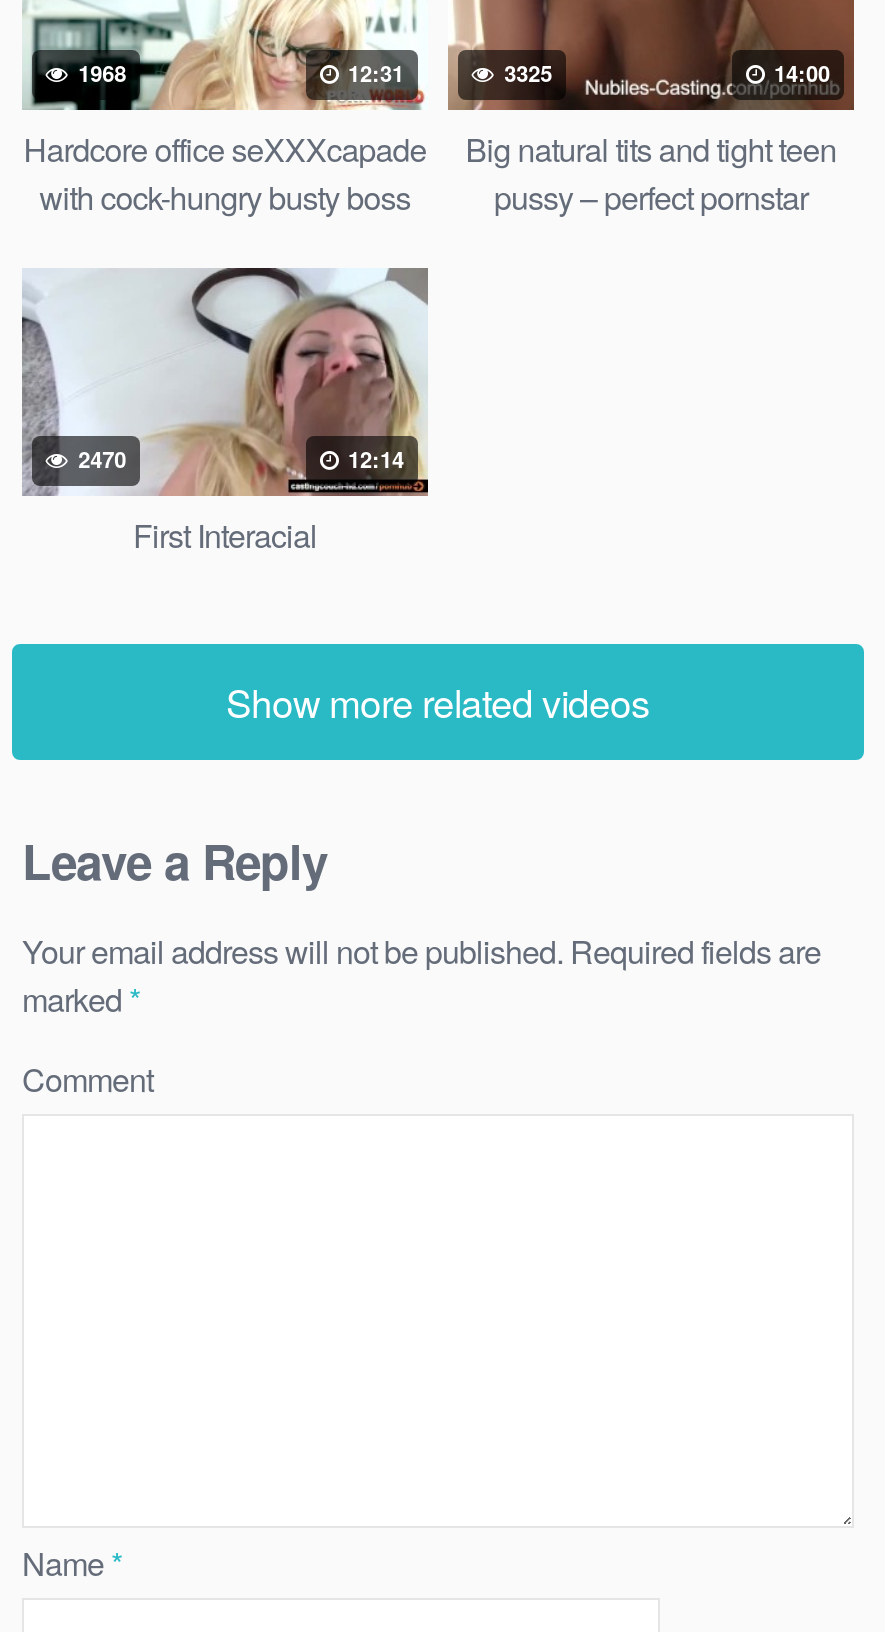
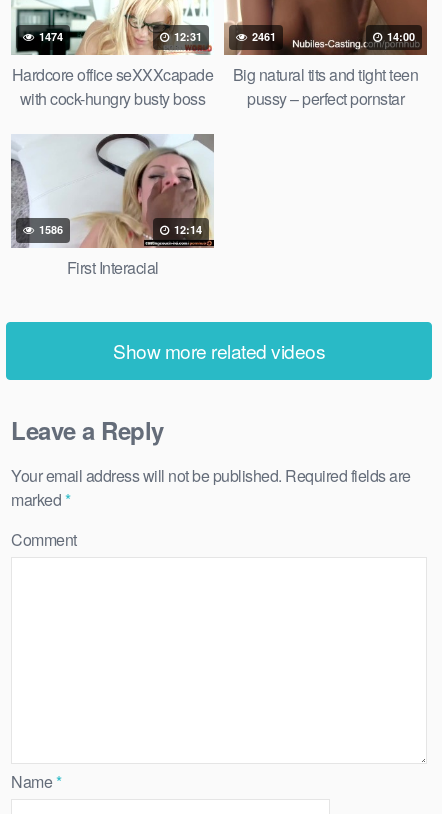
[72,59,126,89] 1968 -> [36,29,63,44] 1474
[498,59,552,89] 3325 -> [249,29,276,44] 2461
[72,445,126,475] 2470 -> [36,222,63,237] 1586

